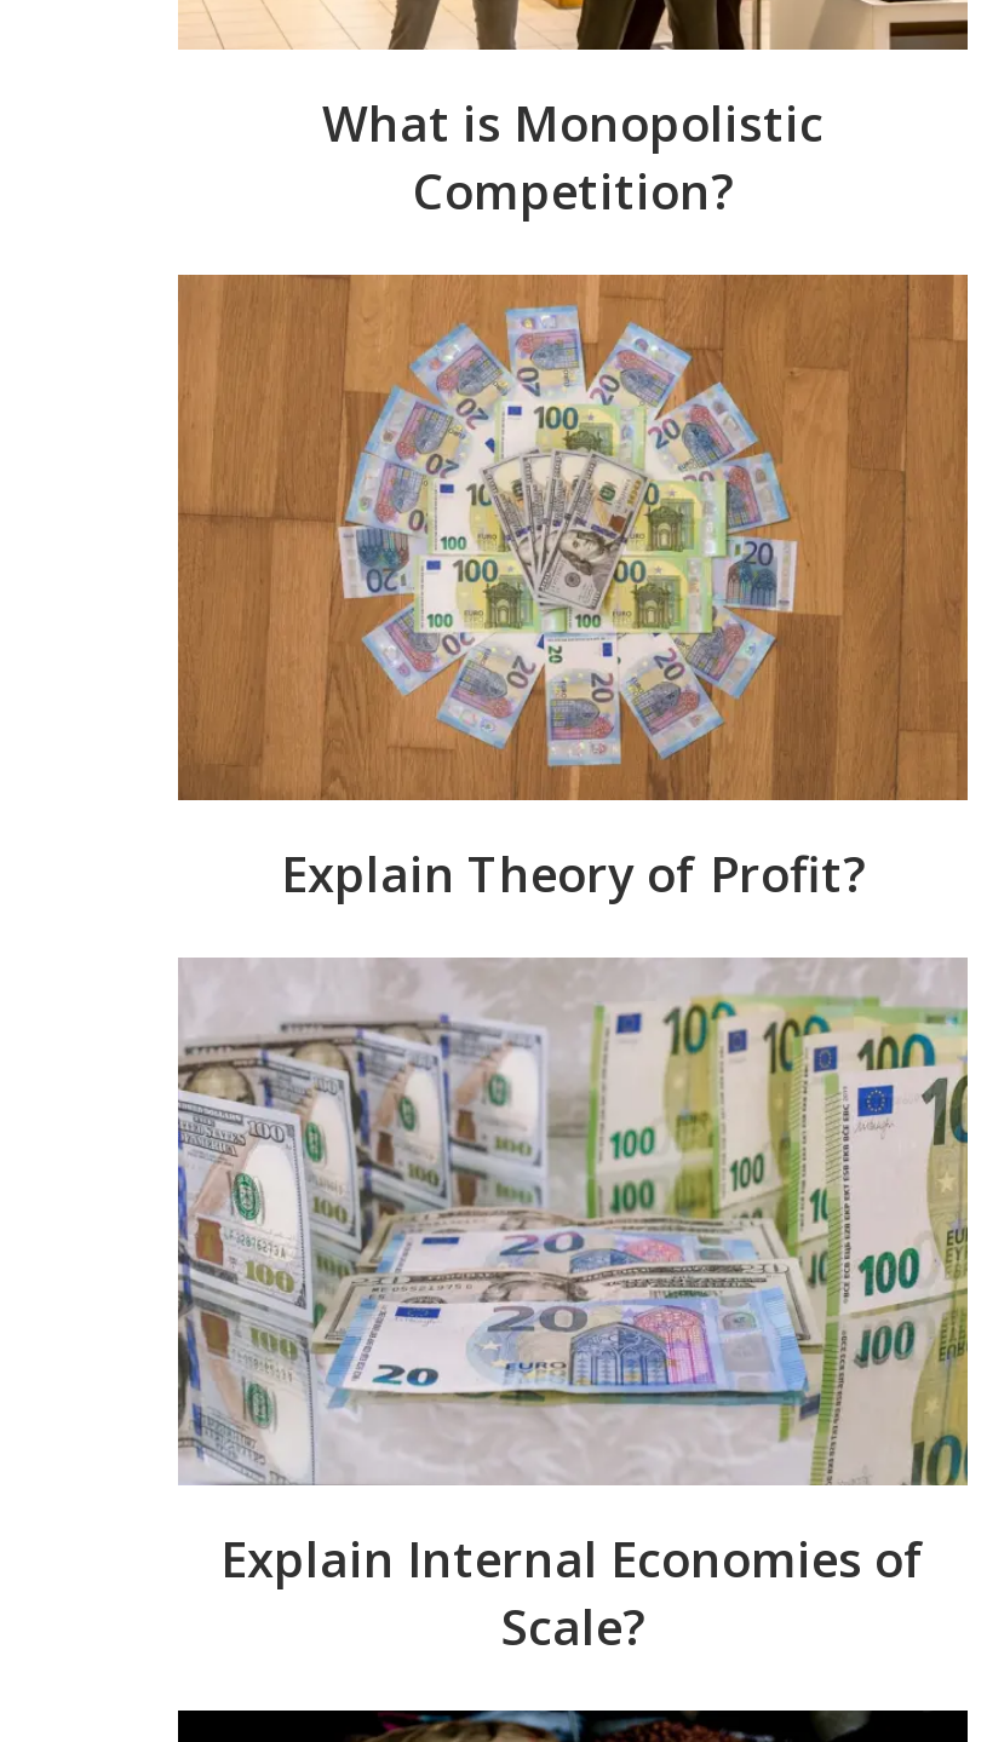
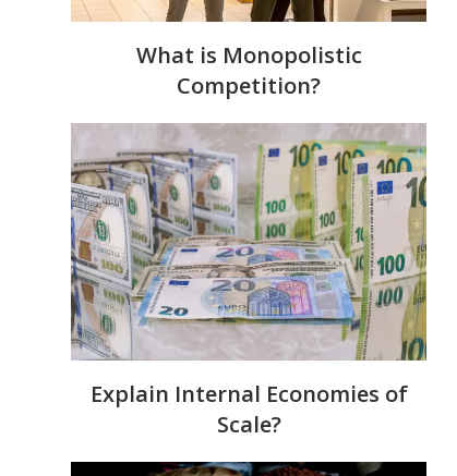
[178,274,968,907] [image] | Explain Theory of Profit? -> none

